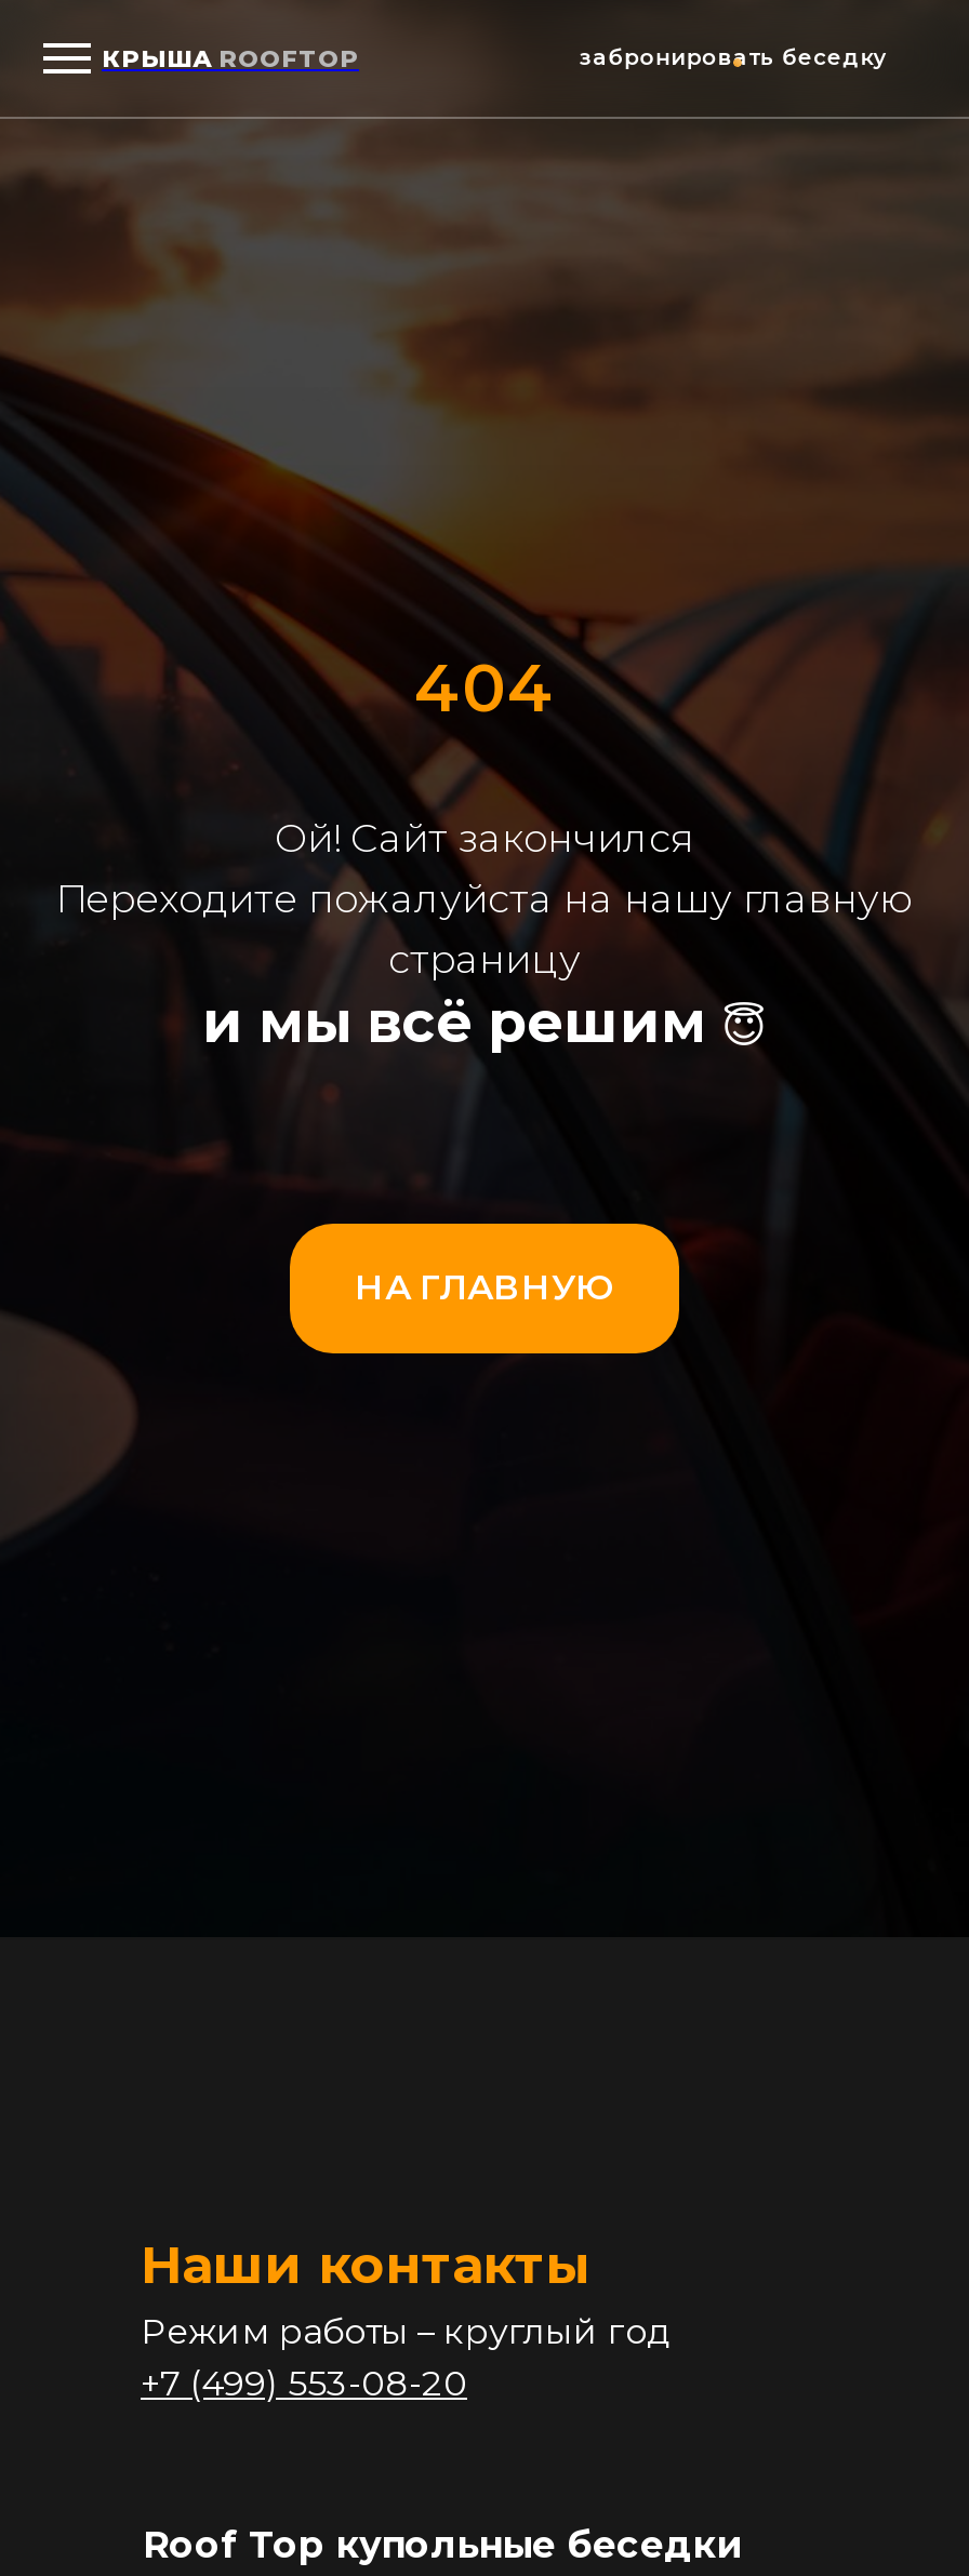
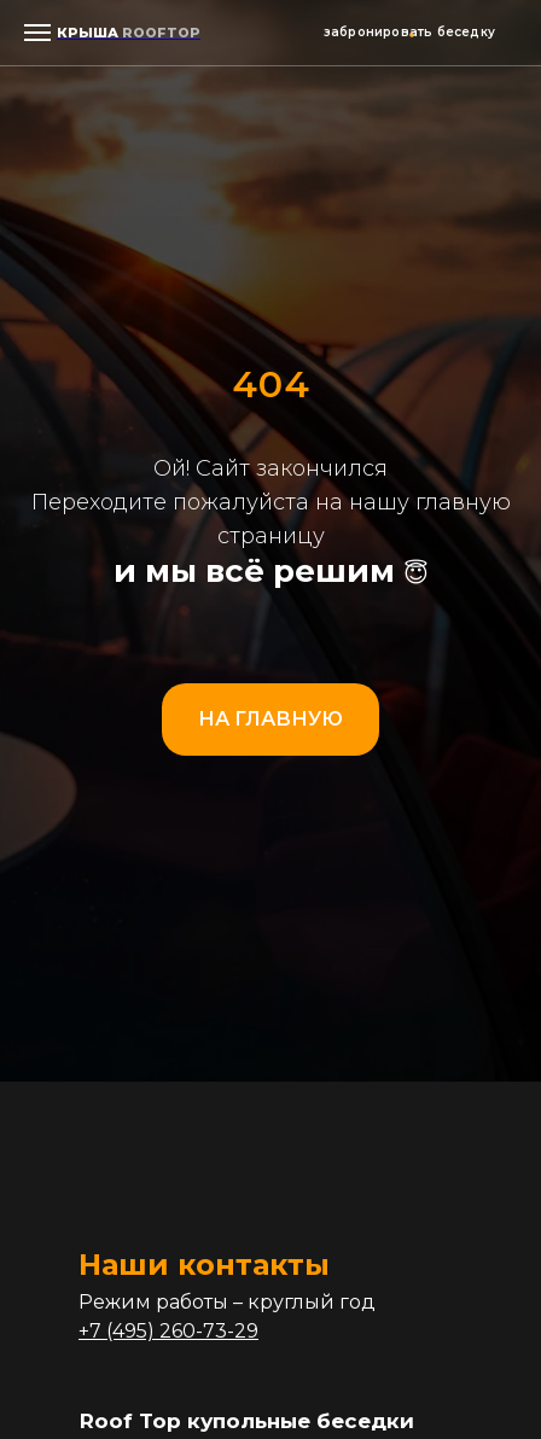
[141,2363,467,2404] +7 (499) 553-08-20 -> [78,1319,258,1342] +7 (495) 260-73-29

